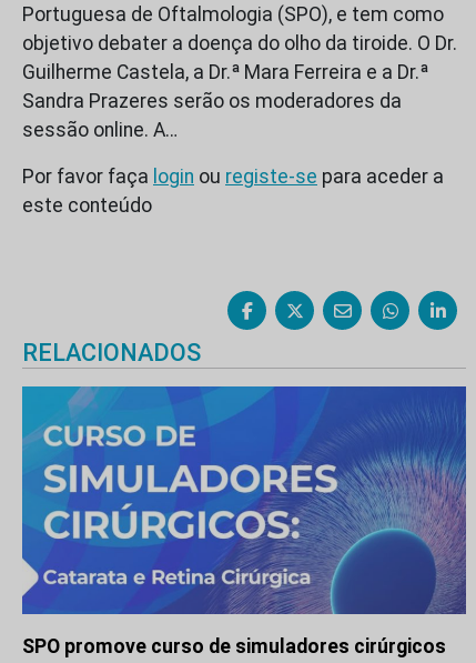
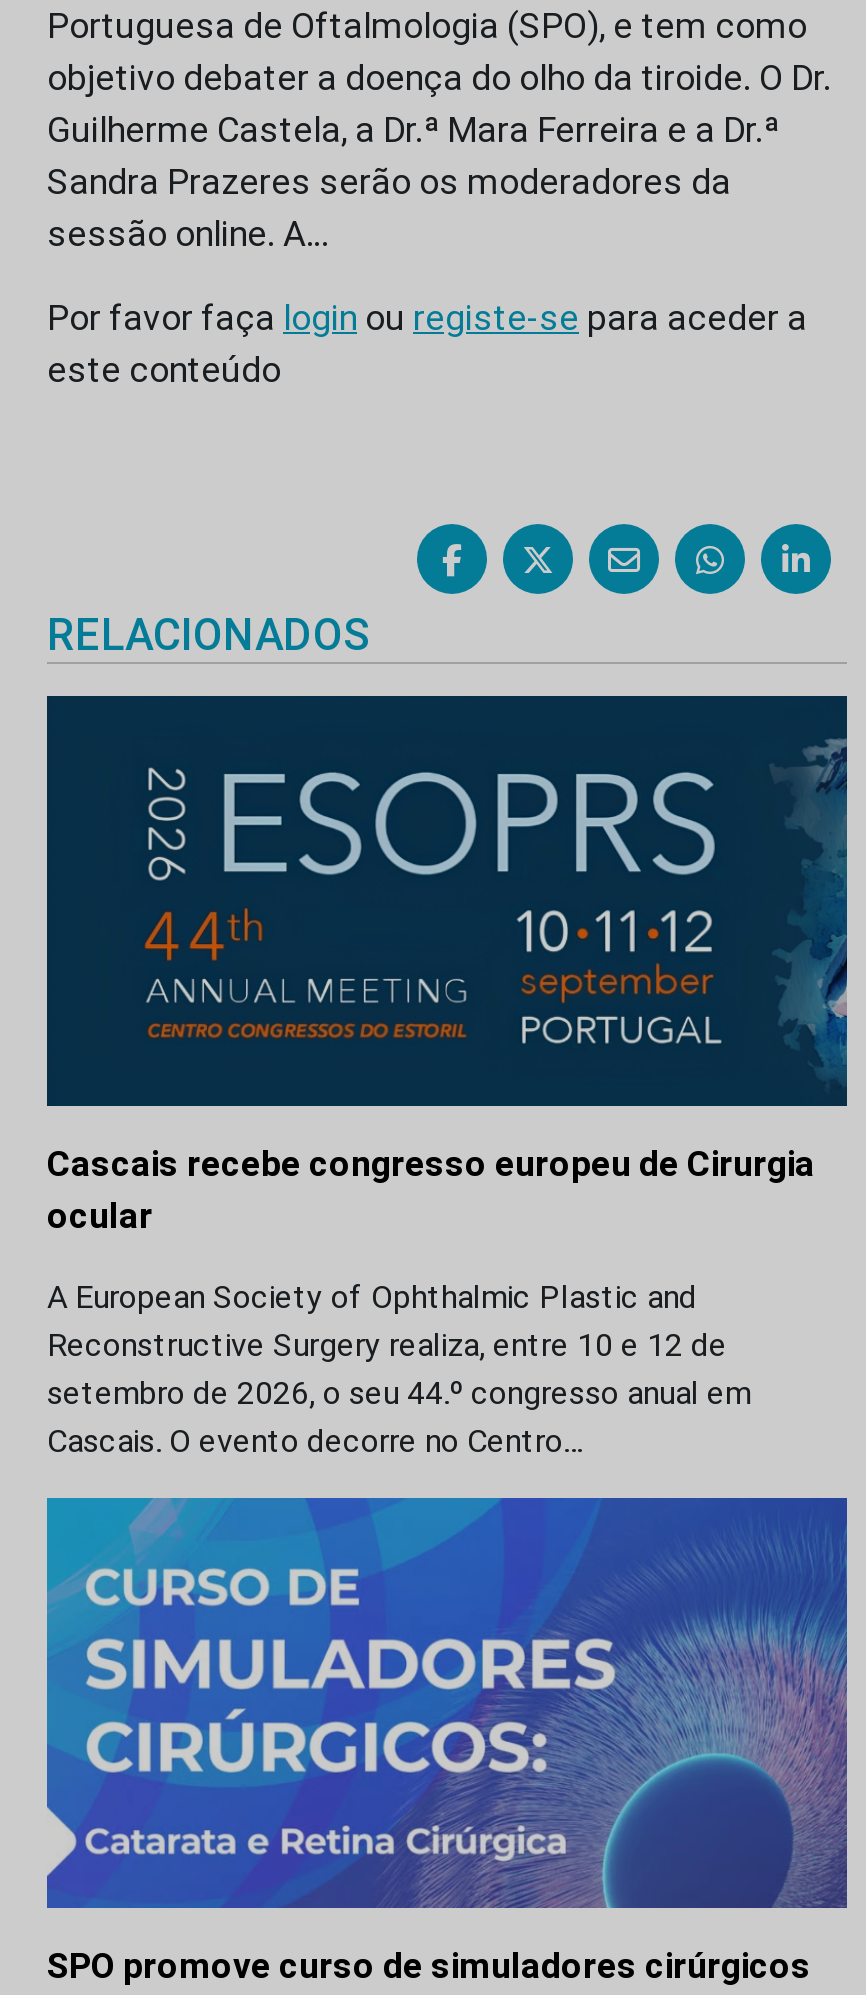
none -> [45,694,849,1461] [image] | Cascais recebe congresso europeu de Cirurgia | ocular | A European Society of Ophthalmic Plastic and | Reconstructive Surgery realiza, entre 10 e 12 de | setembro de 2026, o seu 44.º congresso anual em | Cascais. O evento decorre no Centro…

